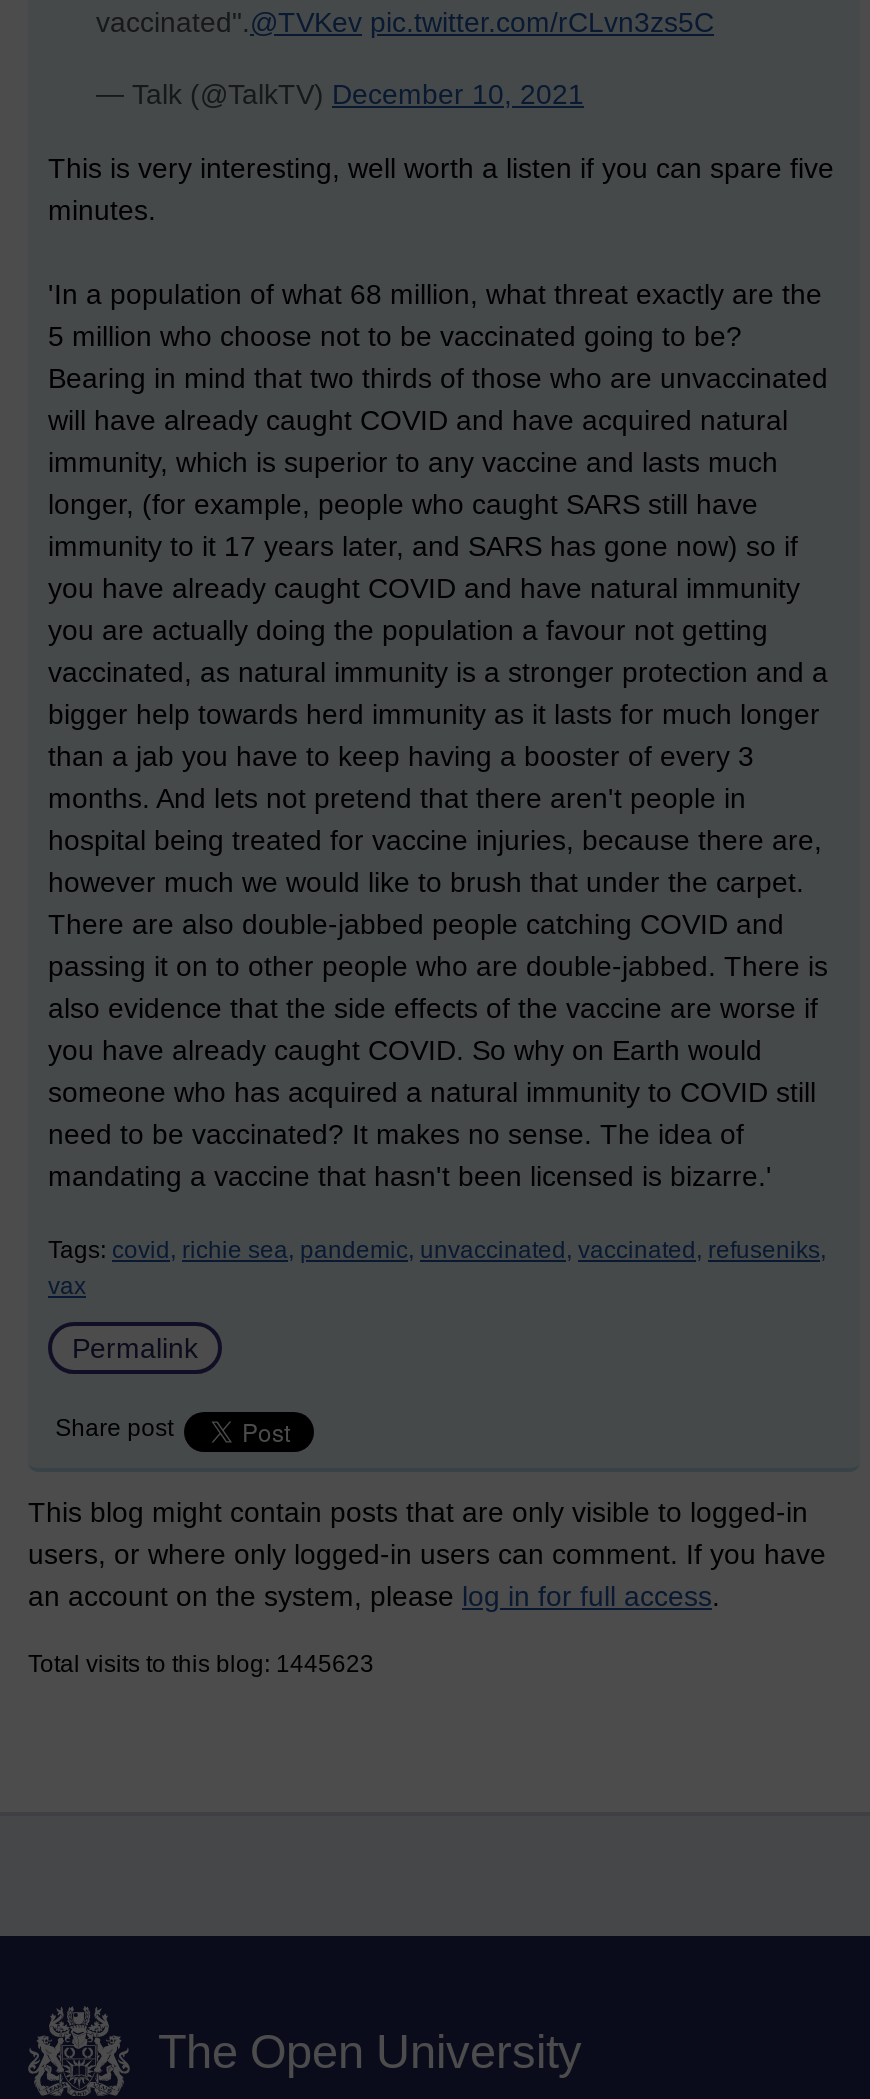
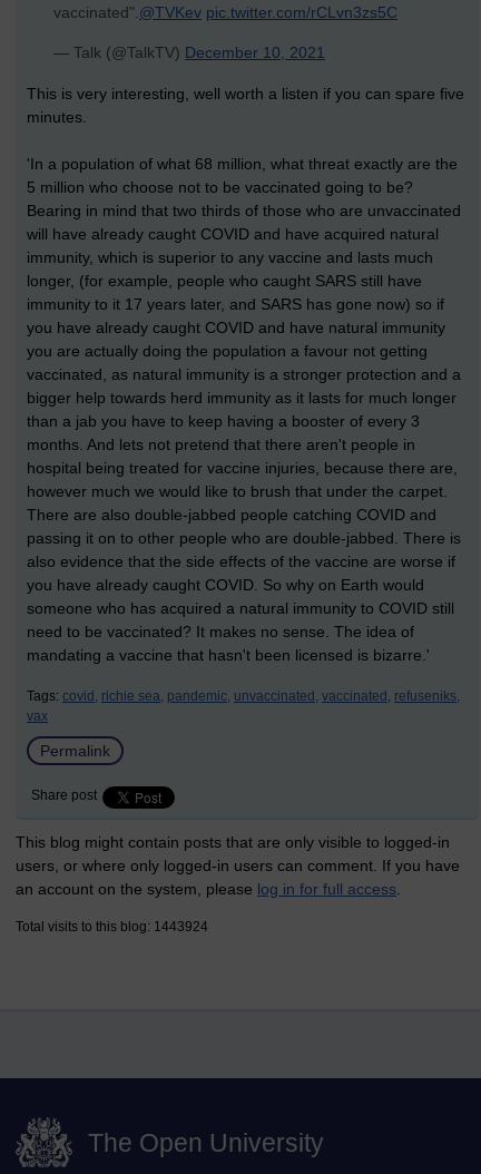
[28,1650,374,1678] Total visits to this blog: 1445623 -> [16,919,208,934] Total visits to this blog: 1443924

